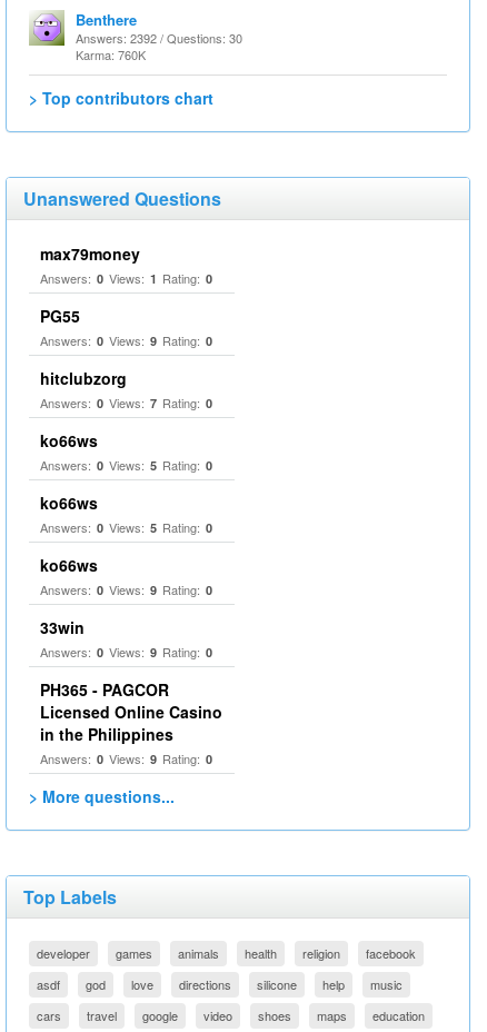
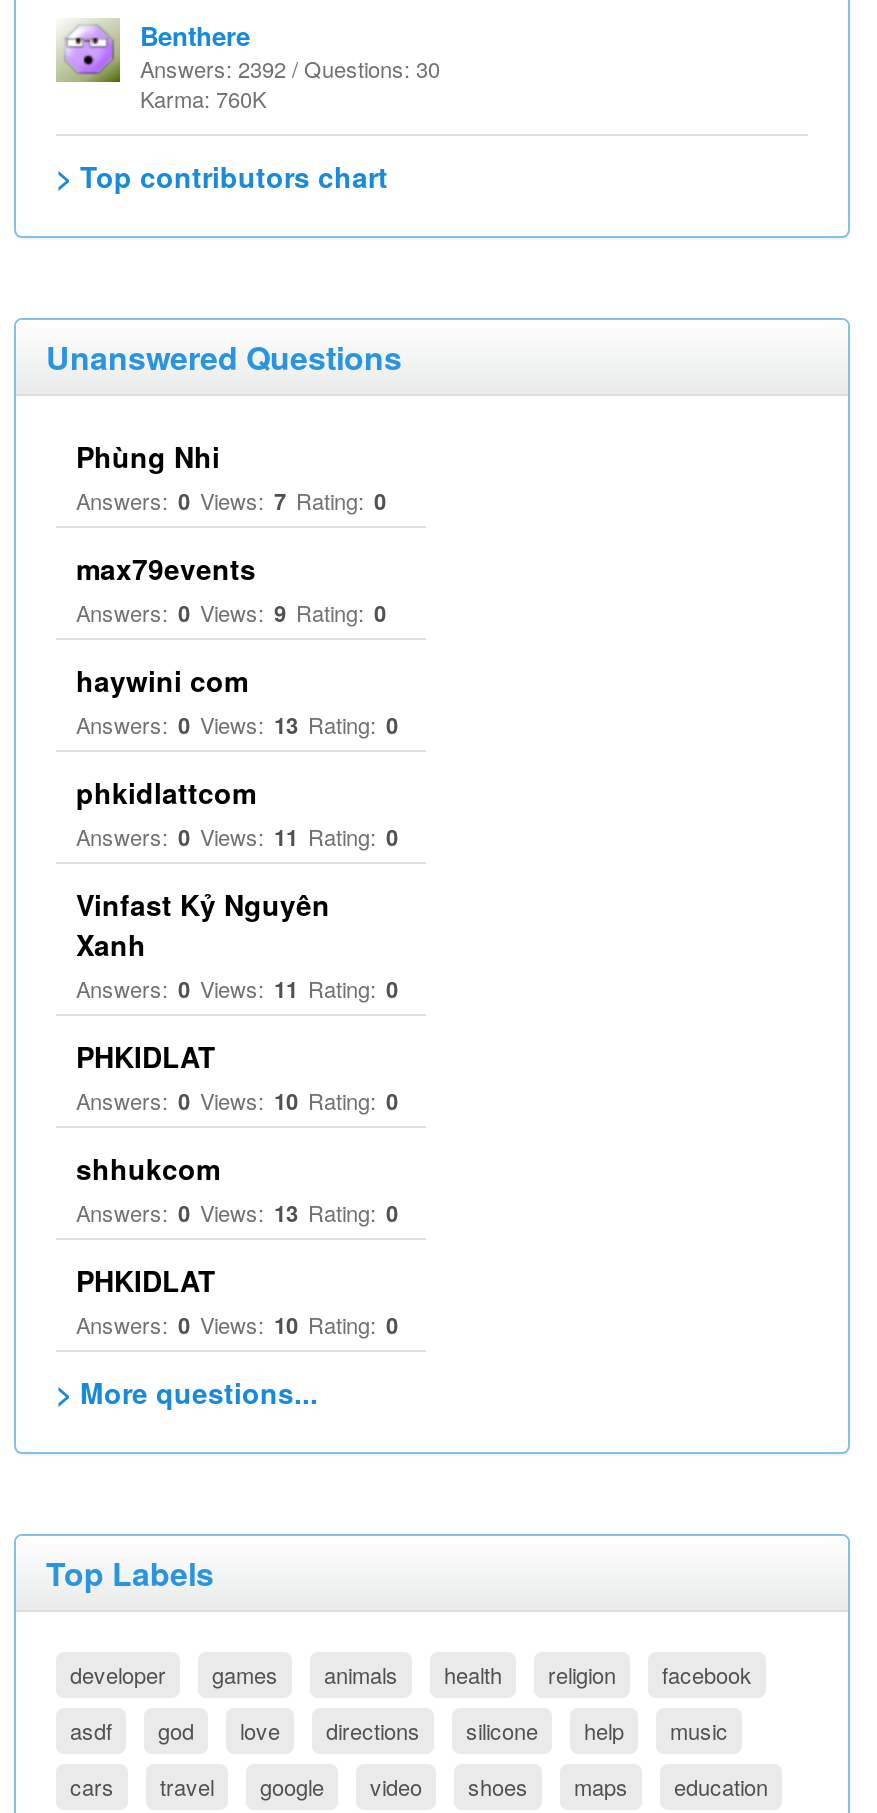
[40,242,212,287] max79money | Answers: 0 Views: 1 Rating: 0 -> [76,436,220,476] Phùng Nhi
[40,305,80,327] PG55 -> [76,548,256,588] max79events
[40,367,127,389] hitclubzorg -> [76,660,398,740] haywini com | Answers: 0 Views: 13 Rating: 0
moved [40,394,212,411] -> [76,484,386,516]: Answers: 0 Views: 7 Rating: 0
[40,429,212,474] ko66ws | Answers: 0 Views: 5 Rating: 0 -> [76,772,398,852] phkidlattcom | Answers: 0 Views: 11 Rating: 0
[40,492,212,536] ko66ws | Answers: 0 Views: 5 Rating: 0 -> [76,884,398,1004] Vinfast Kỷ Nguyên | Xanh | Answers: 0 Views: 11 Rating: 0
[40,554,212,598] ko66ws | Answers: 0 Views: 9 Rating: 0 -> [76,1036,398,1116] PHKIDLAT | Answers: 0 Views: 10 Rating: 0
[40,616,212,661] 33win | Answers: 0 Views: 9 Rating: 0 -> [76,1148,398,1228] shhukcom | Answers: 0 Views: 13 Rating: 0
[40,678,222,767] PH365 - PAGCOR | Licensed Online Casino | in the Philippines | Answers: 0 Views: 9 Rating: 0 -> [76,1260,398,1340] PHKIDLAT | Answers: 0 Views: 10 Rating: 0

